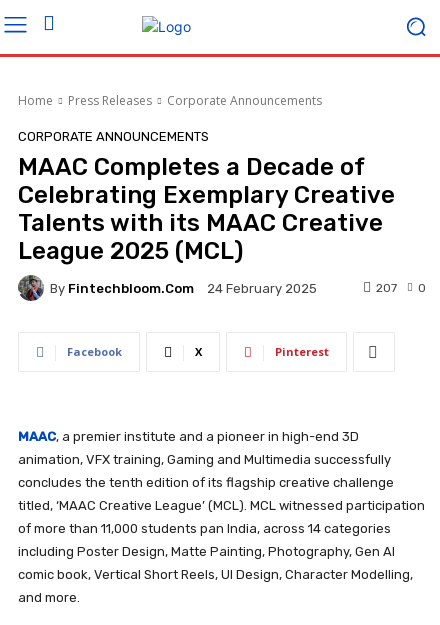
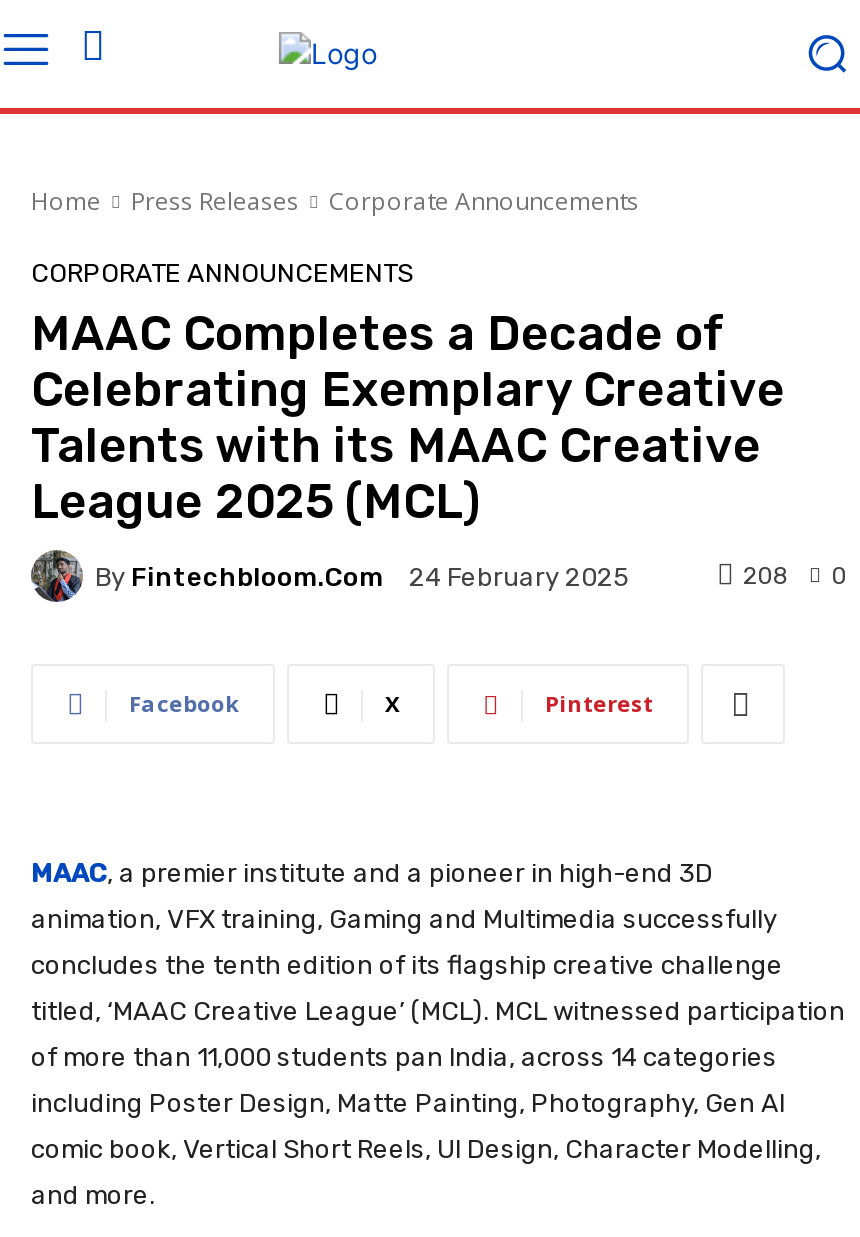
[376,281,426,295] 207 0 -> [743,562,847,590] 208 0

